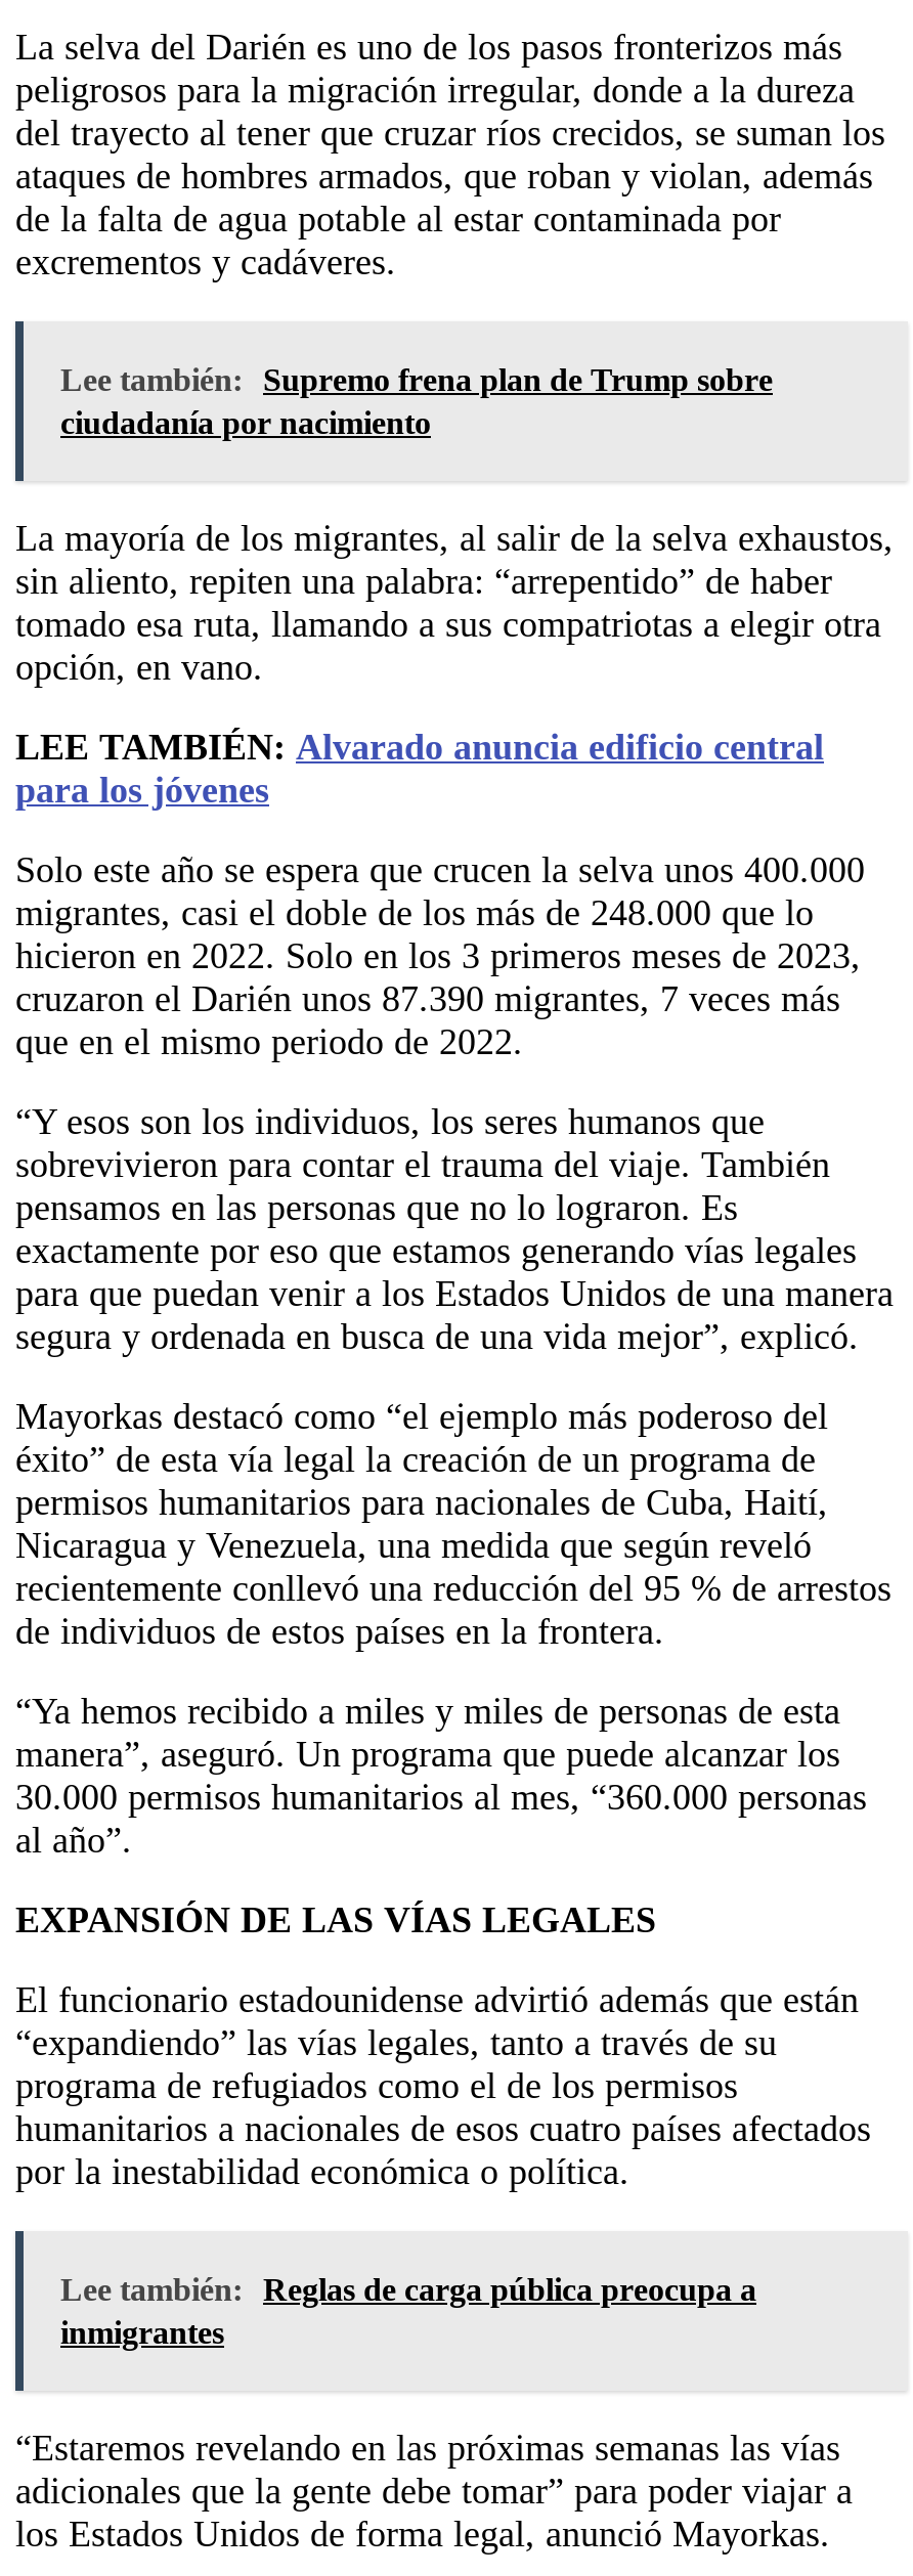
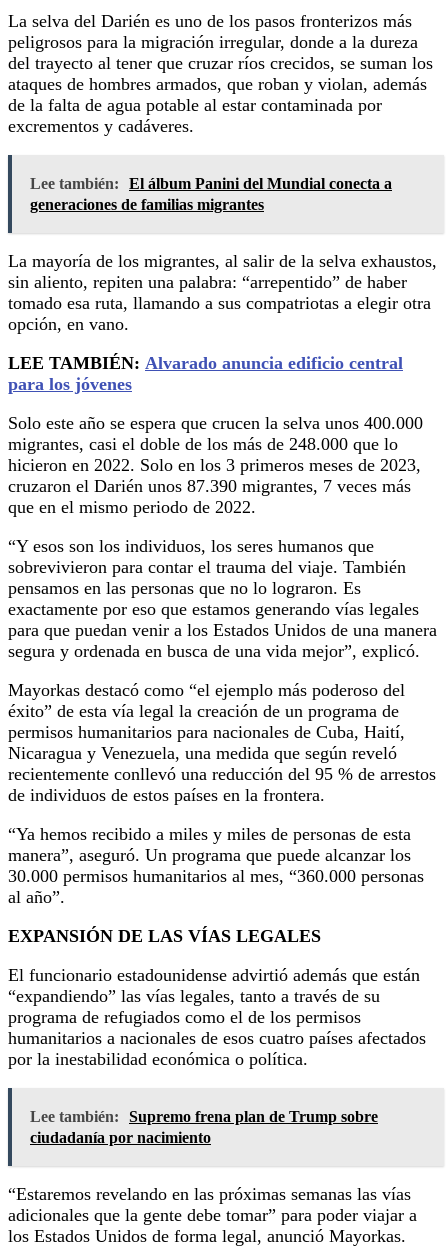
none -> [30,175,392,213] Lee también: El álbum Panini del Mundial conecta a | generaciones de familias migrantes
moved [60,361,773,439] -> [30,1108,378,1146]: Lee también: Supremo frena plan de Trump sobre | ciudadanía por nacimiento
[60,2271,756,2349] Lee también: Reglas de carga pública preocupa a | inmigrantes -> none

